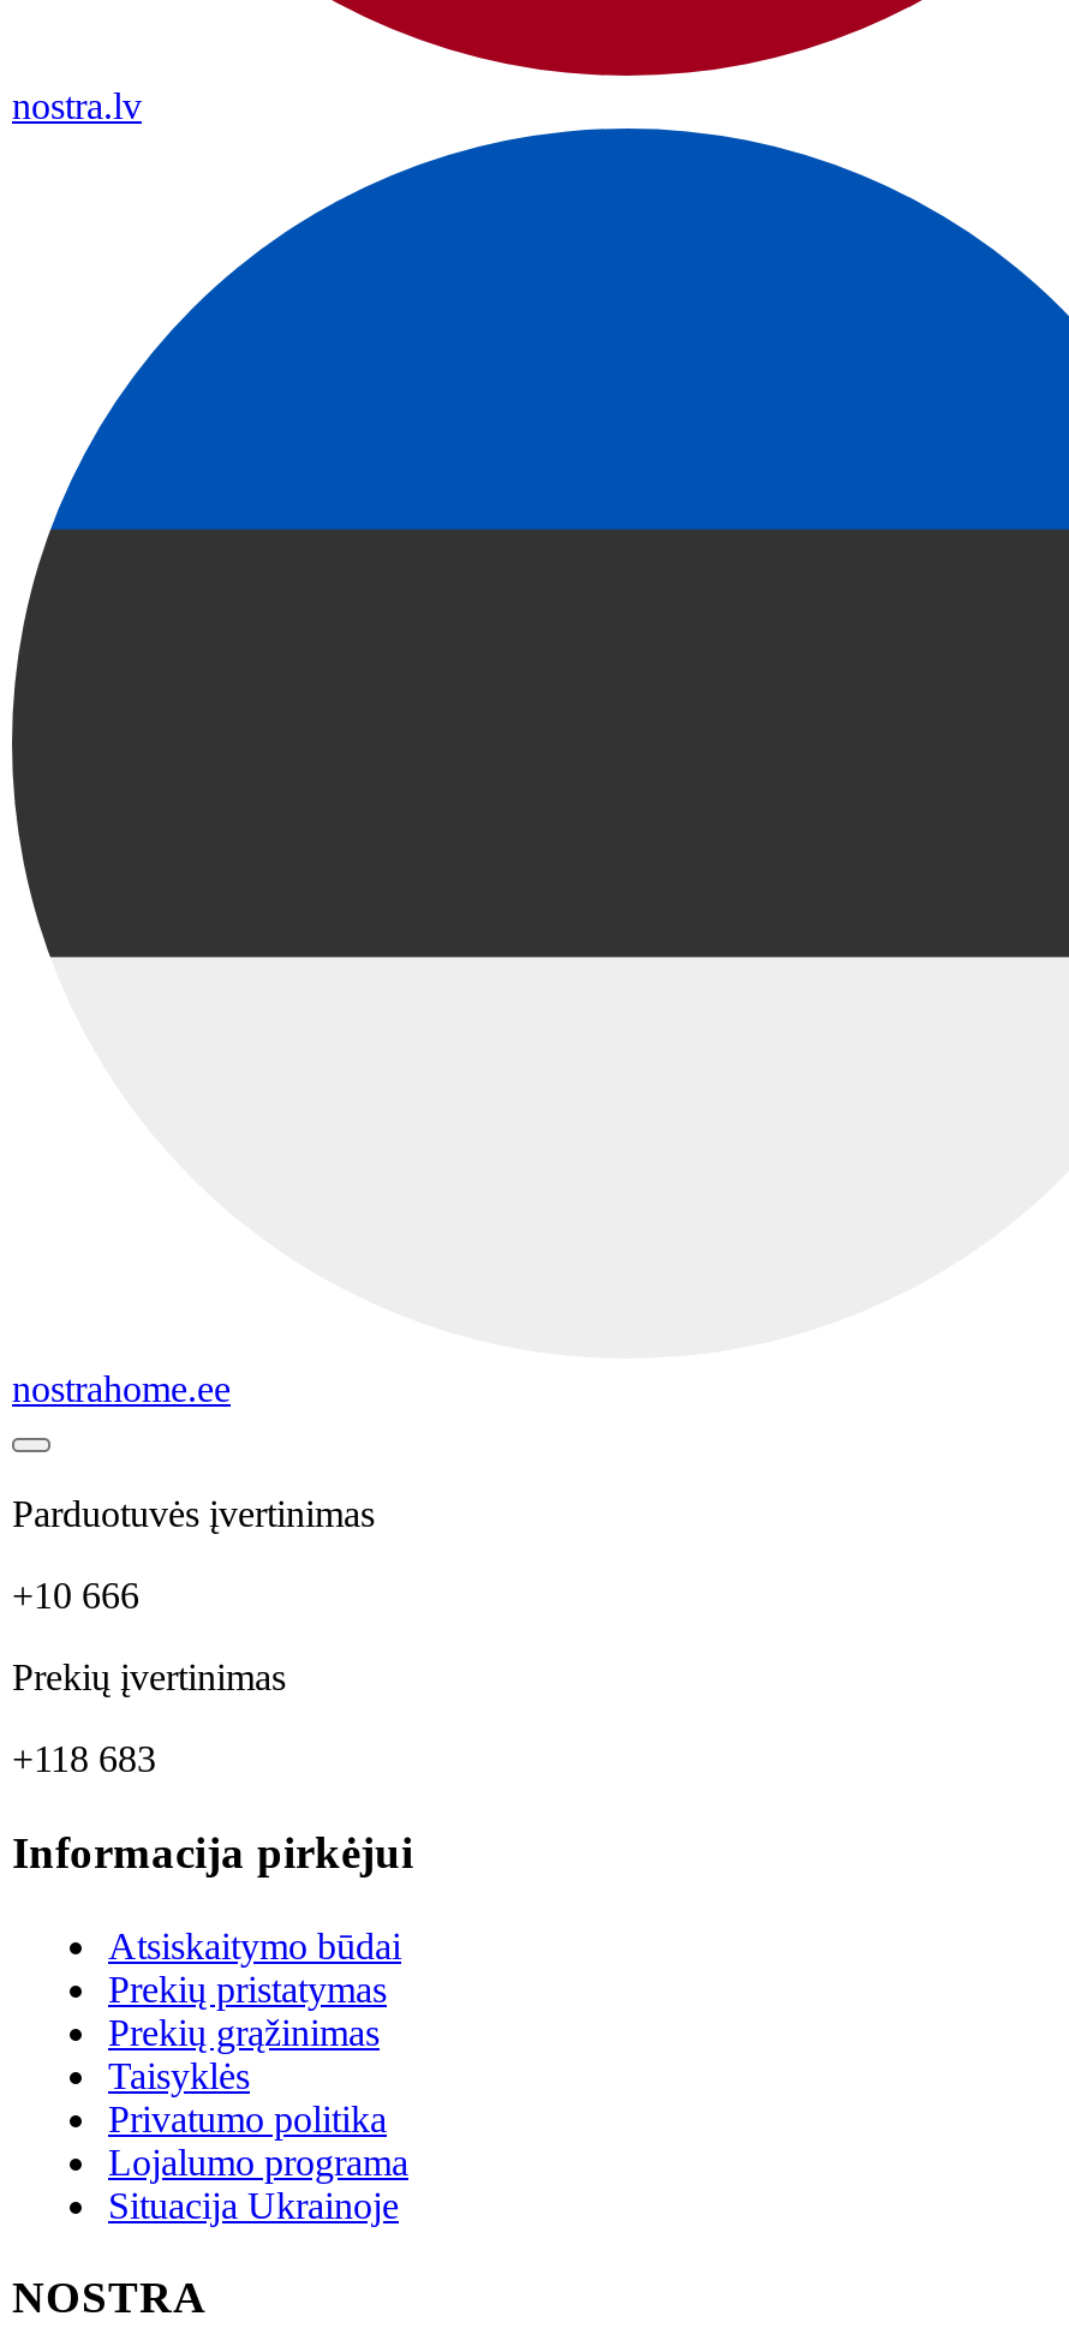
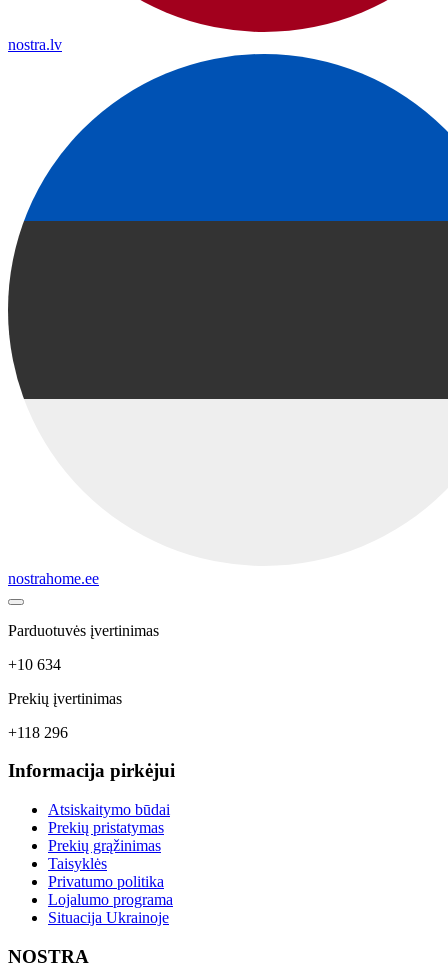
[12,1575,139,1616] +10 666 -> [8,655,61,672] +10 634
[12,1738,156,1779] +118 683 -> [8,723,68,740] +118 296

